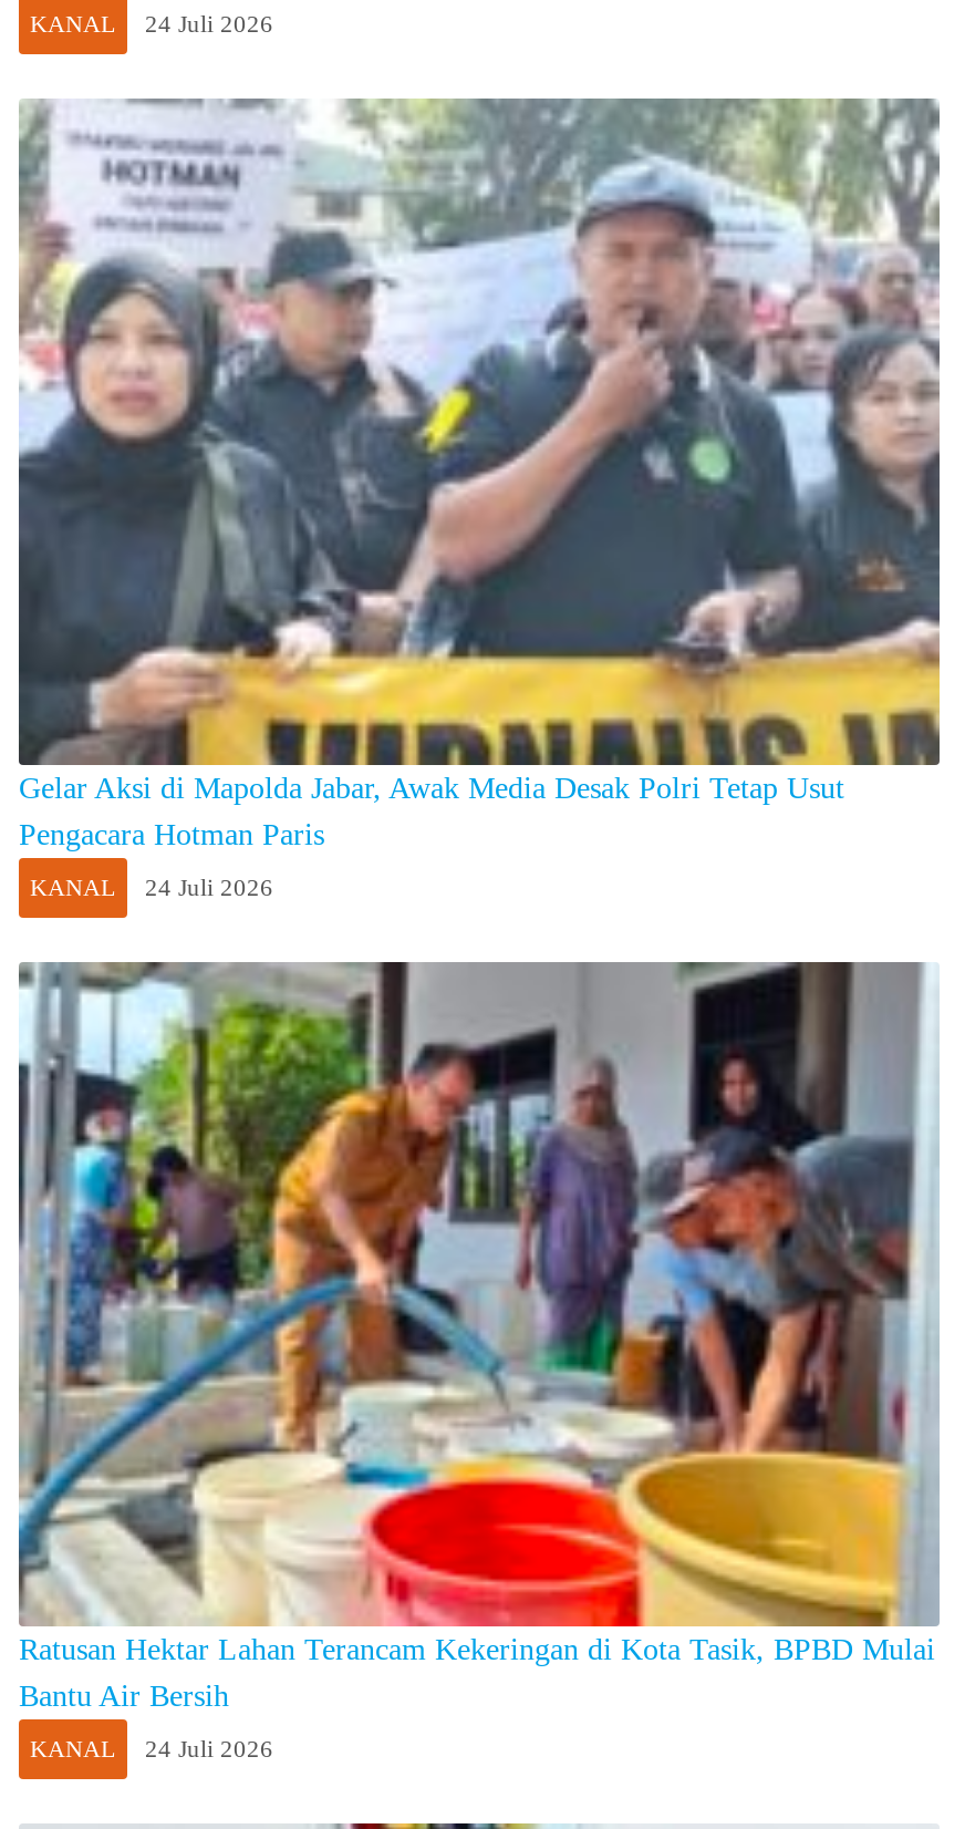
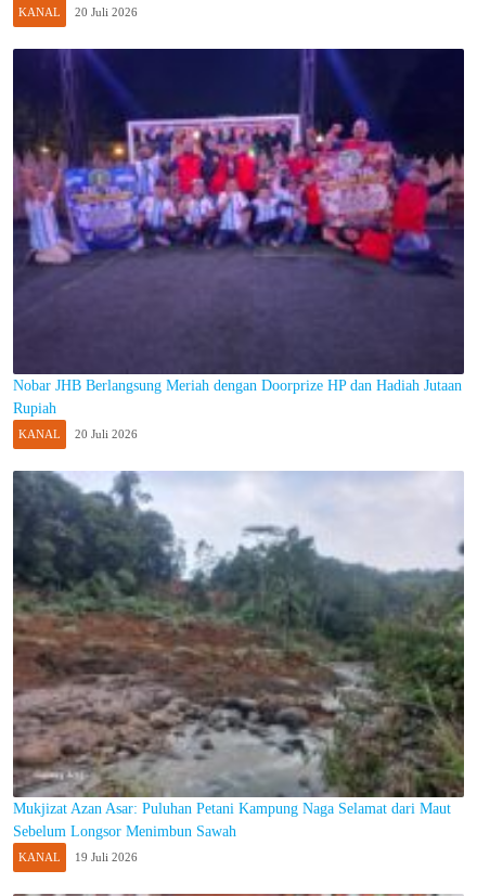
[30,10,273,37] KANAL 24 Juli 2026 -> [18,5,138,18] KANAL 20 Juli 2026
[17,97,942,851] [image] | Gelar Aksi di Mapolda Jabar, Awak Media Desak Polri Tetap Usut | Pengacara Hotman Paris -> [12,48,465,417] [image] | Nobar JHB Berlangsung Meriah dengan Doorprize HP dan Hadiah Jutaan | Rupiah
[30,873,273,899] KANAL 24 Juli 2026 -> [18,428,138,441] KANAL 20 Juli 2026
[19,961,940,1713] [image] | Ratusan Hektar Lahan Terancam Kekeringan di Kota Tasik, BPBD Mulai | Bantu Air Bersih -> [12,471,465,839] [image] | Mukjizat Azan Asar: Puluhan Petani Kampung Naga Selamat dari Maut | Sebelum Longsor Menimbun Sawah
[30,1735,273,1762] KANAL 24 Juli 2026 -> [18,850,138,863] KANAL 19 Juli 2026

